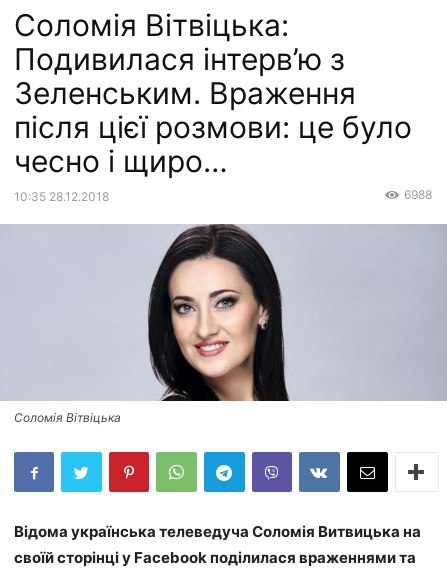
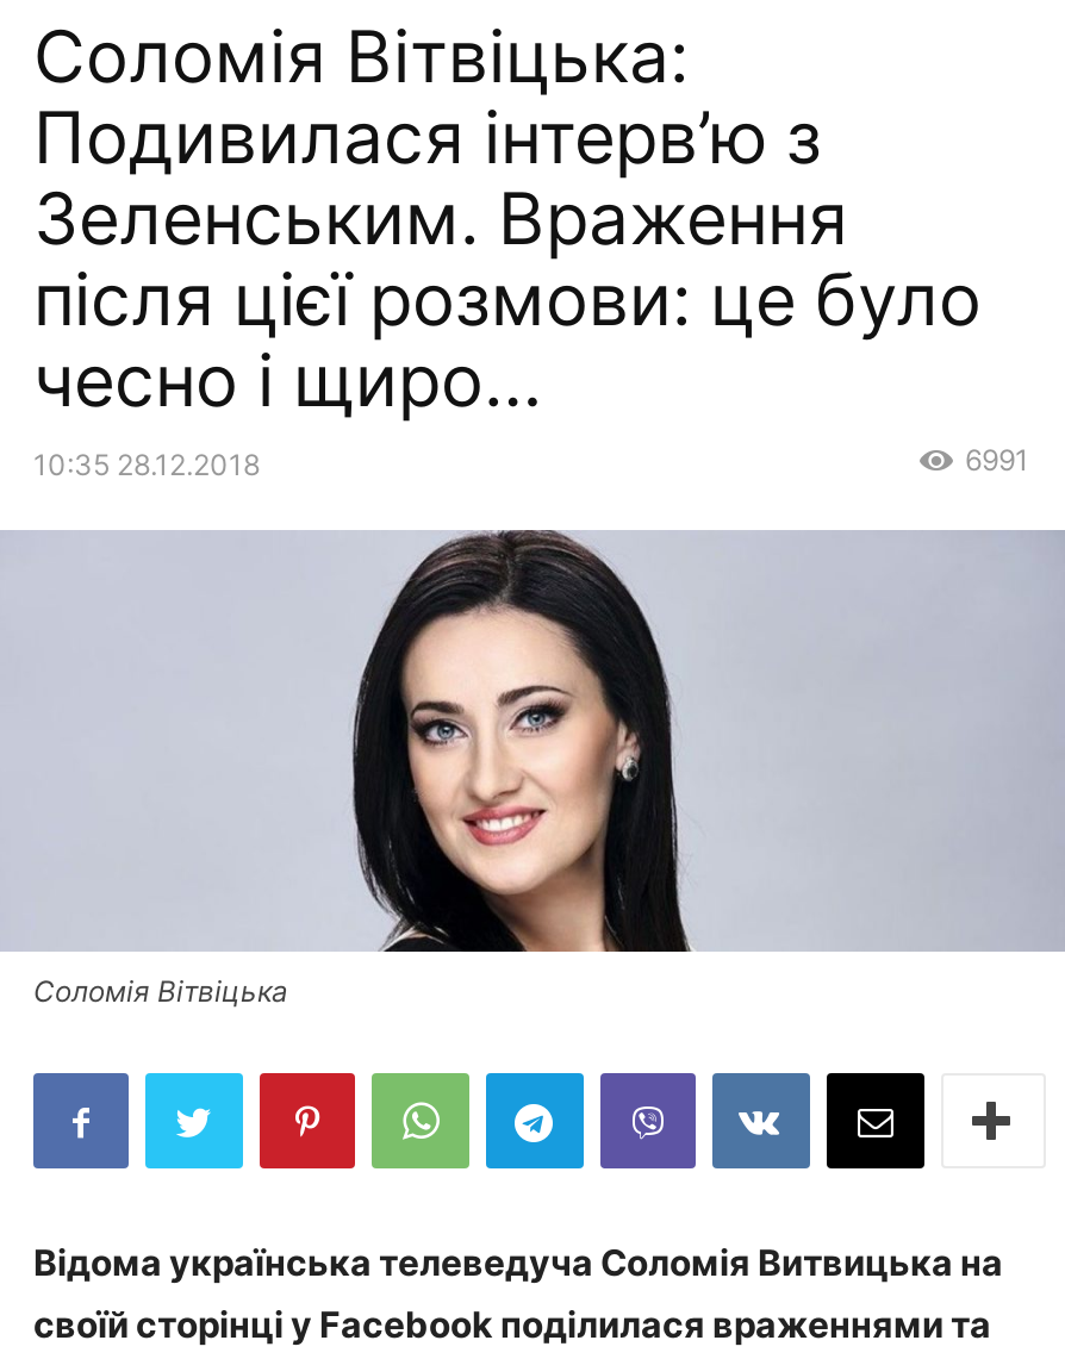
[404,187,432,202] 6988 -> [965,442,1029,478] 6991

